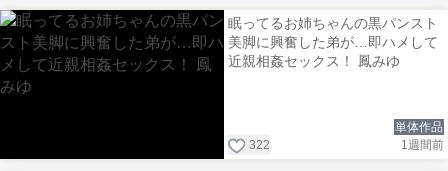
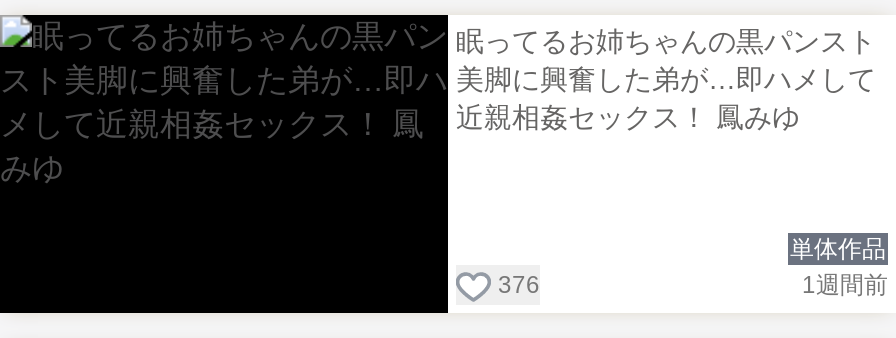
[249,138,270,152] 322 -> [498,272,540,300] 376

